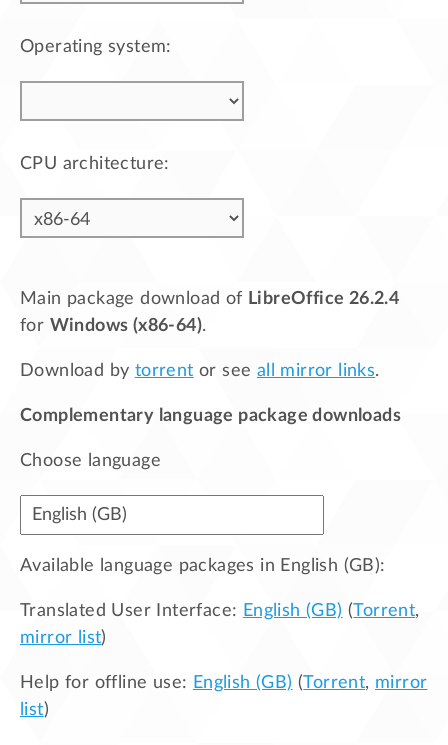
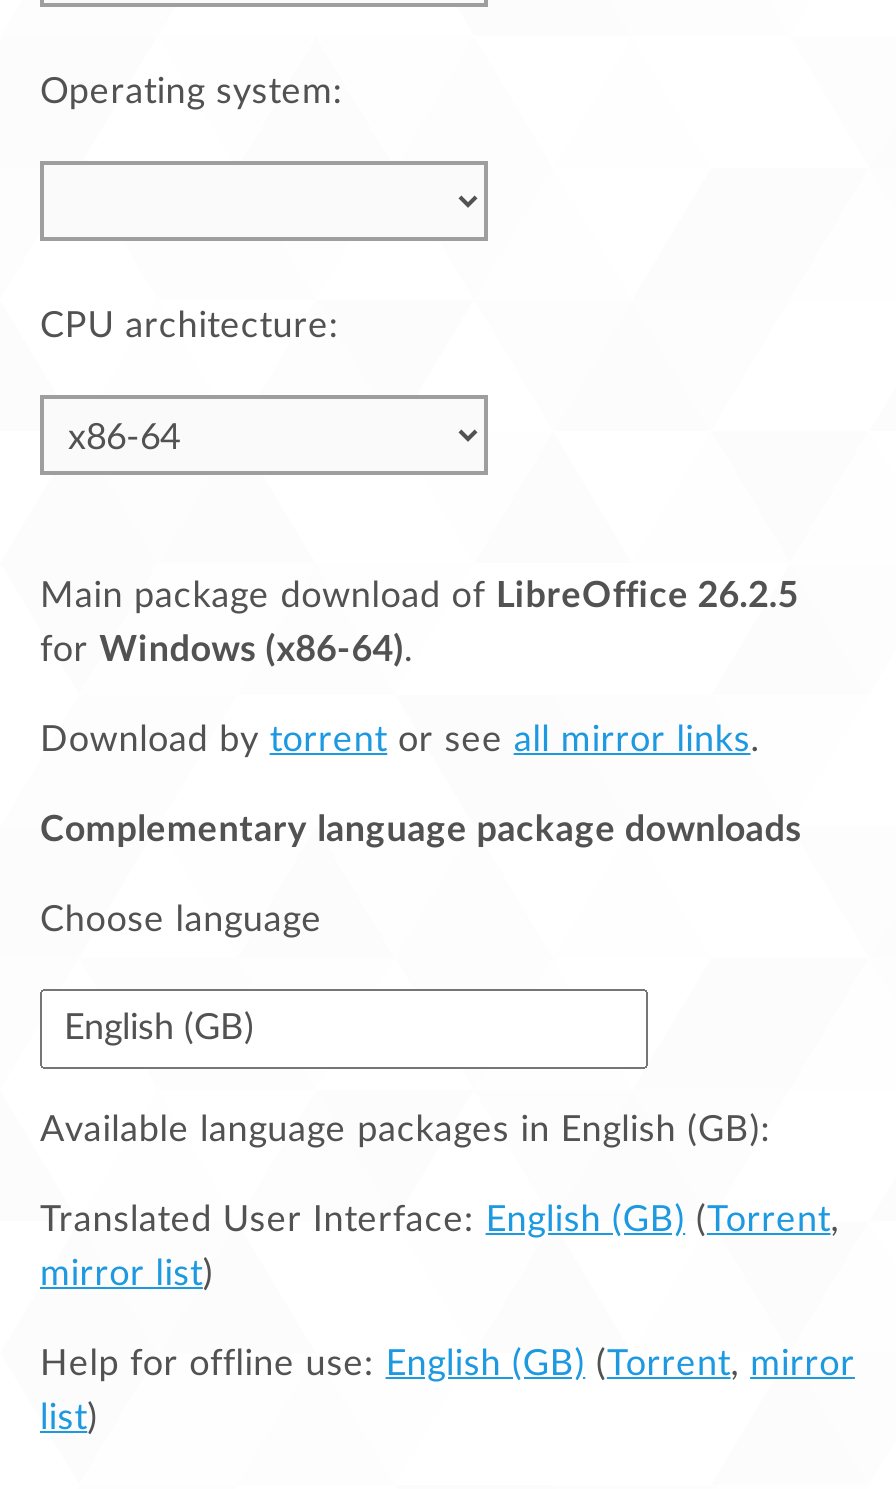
[20,290,399,308] Main package download of LibreOffice 26.2.4 -> [40,578,798,614] Main package download of LibreOffice 26.2.5

